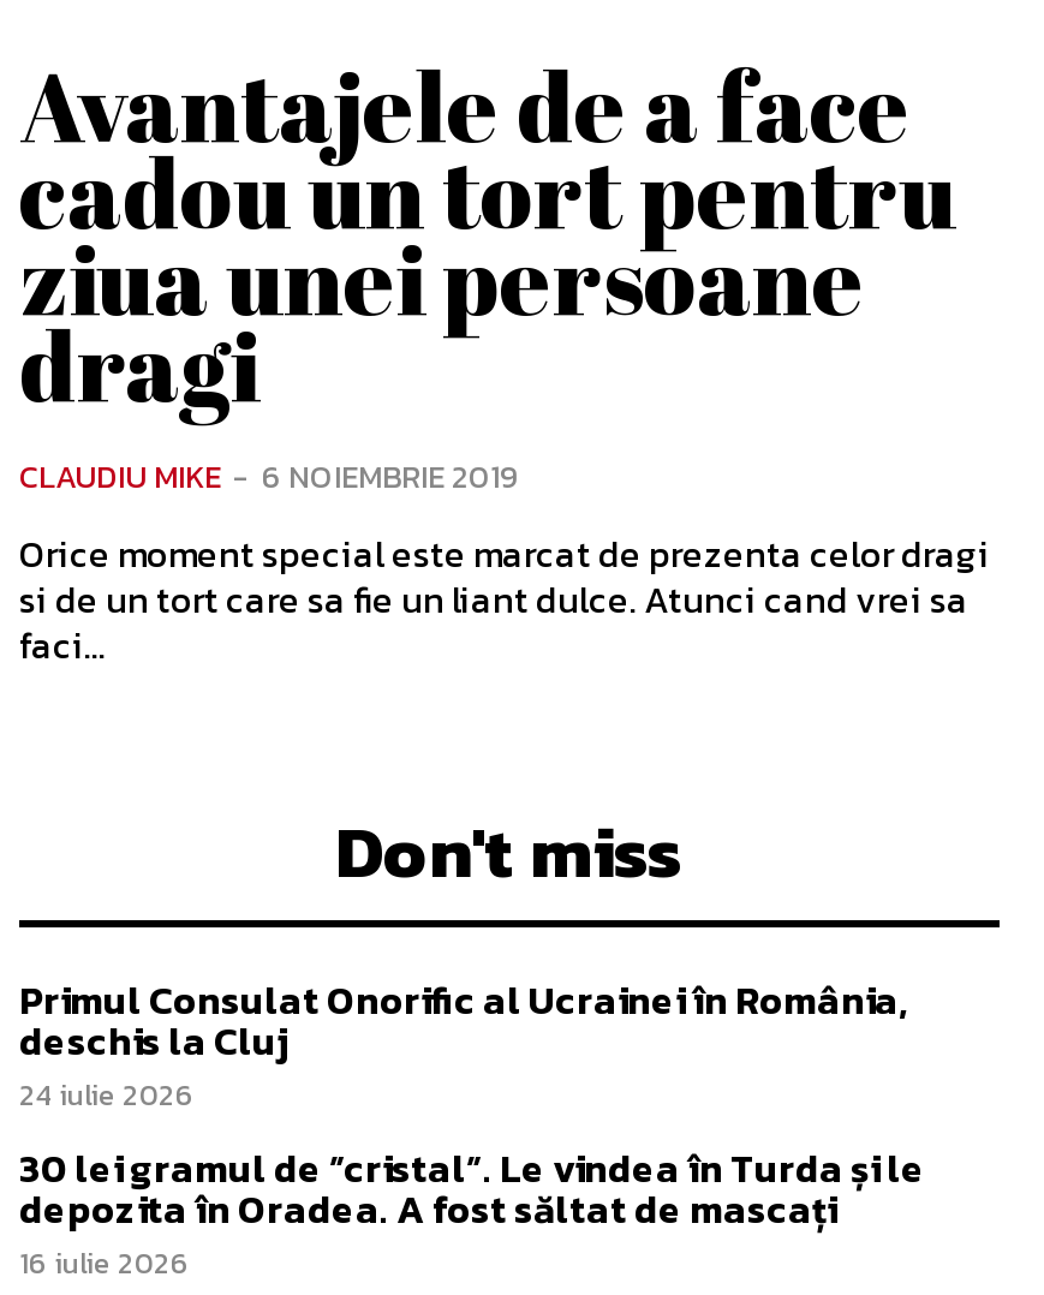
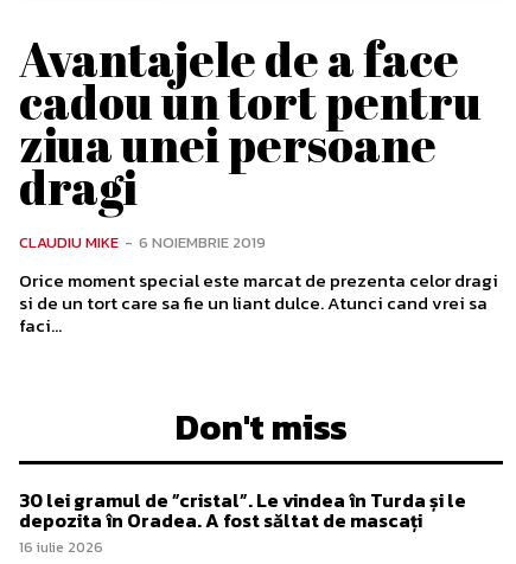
[19,970,908,1116] Primul Consulat Onorific al Ucrainei în România, | deschis la Cluj | 24 iulie 2026 -> none

